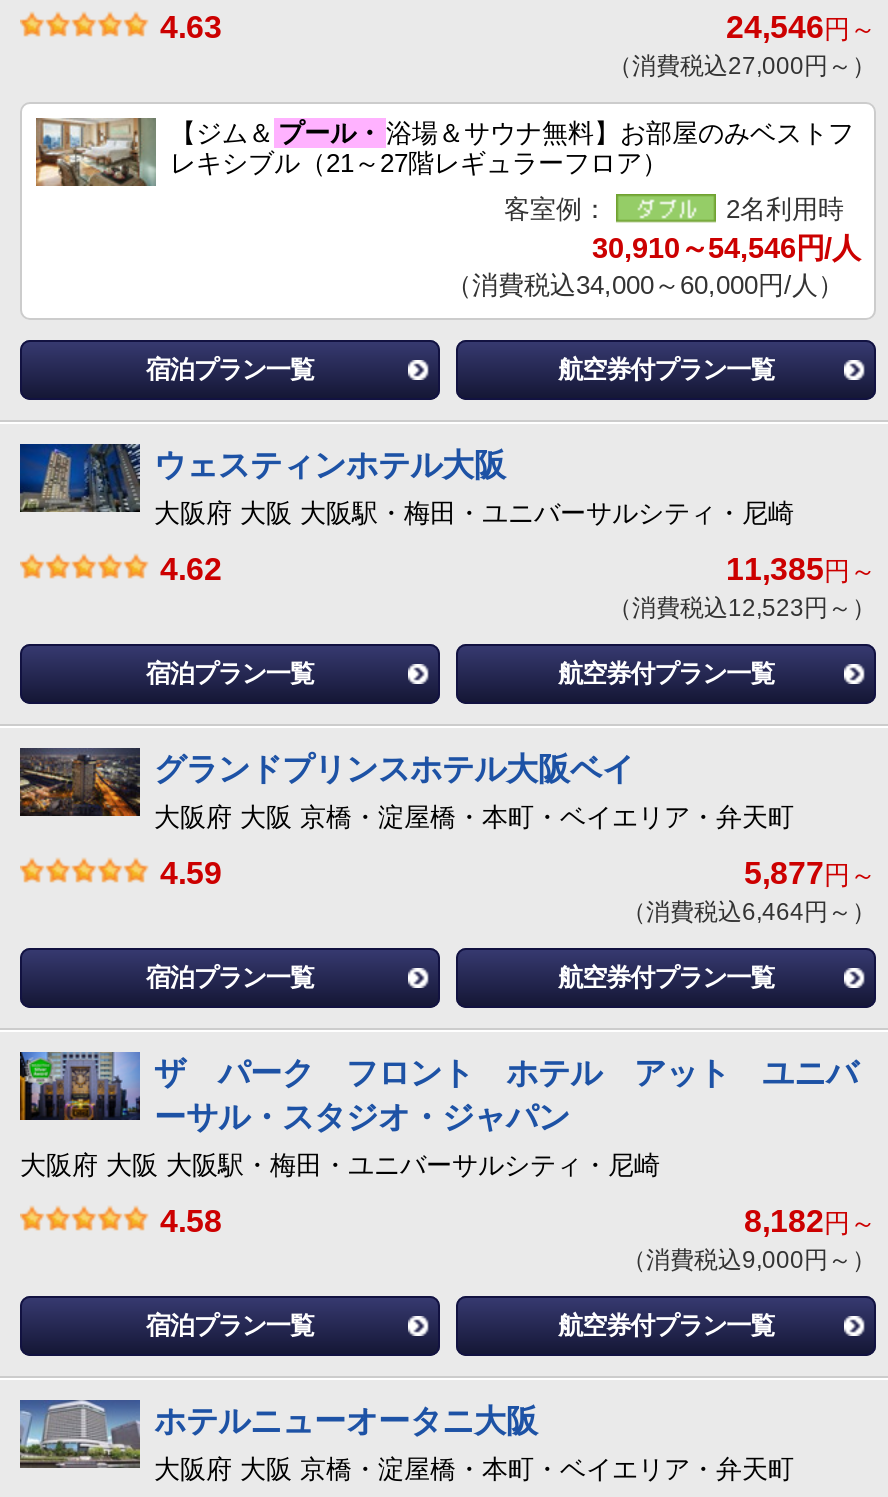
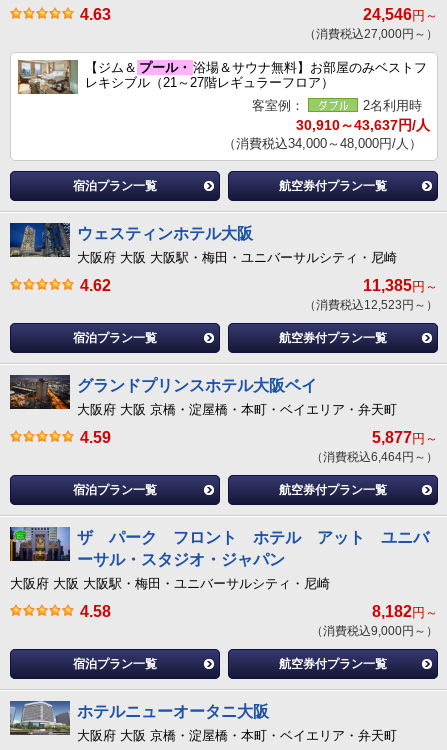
[592,232,860,264] 30,910～54,546円/人 -> [296,117,430,133] 30,910～43,637円/人
[446,270,844,300] （消費税込34,000～60,000円/人） -> [223,136,422,151] （消費税込34,000～48,000円/人）

